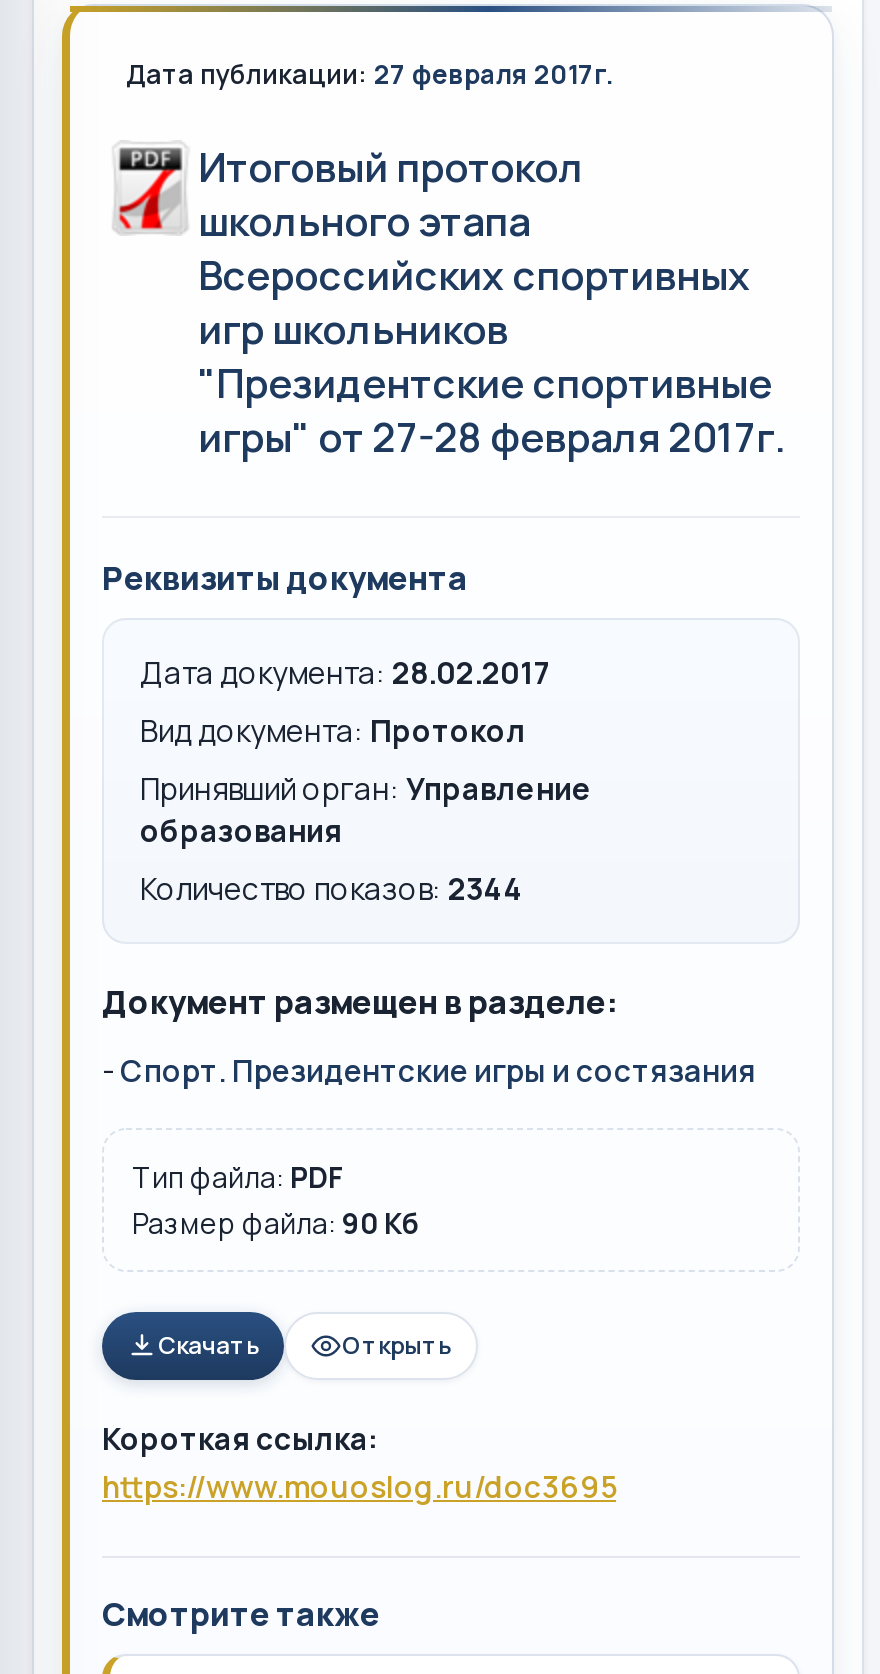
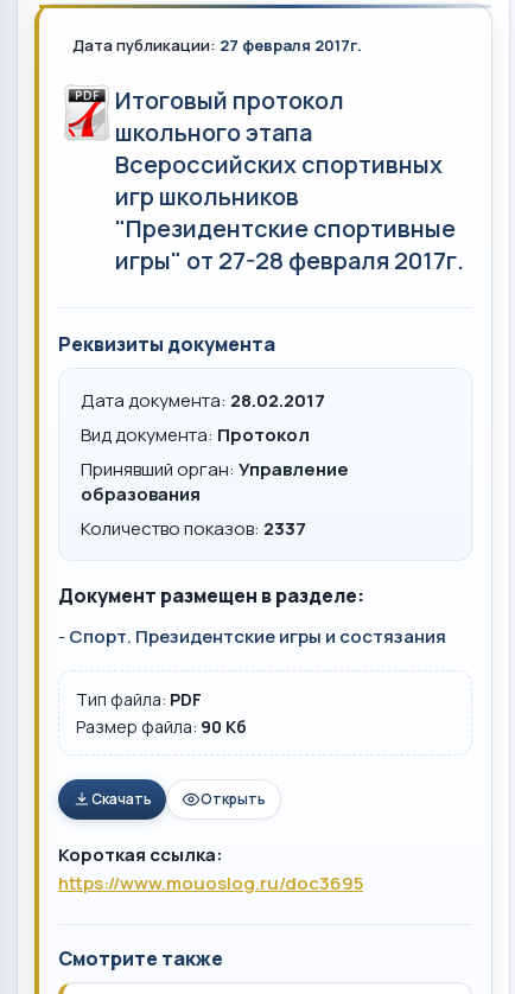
[140,868,524,910] Количество показов: 2344 -> [81,516,306,541] Количество показов: 2337

